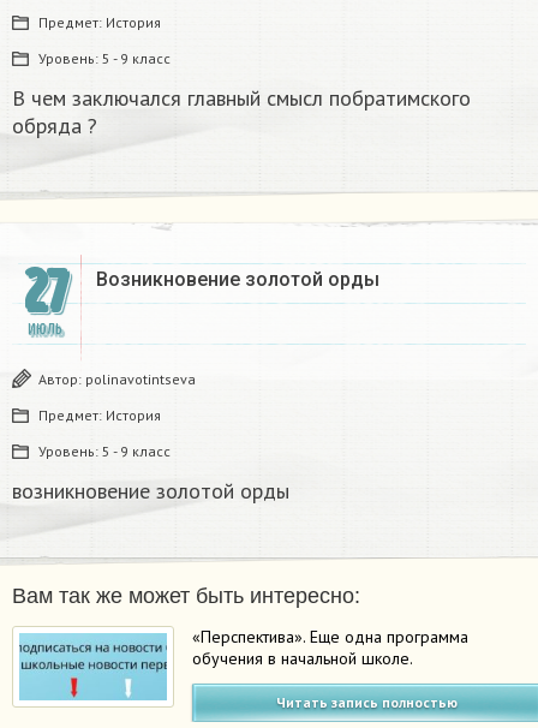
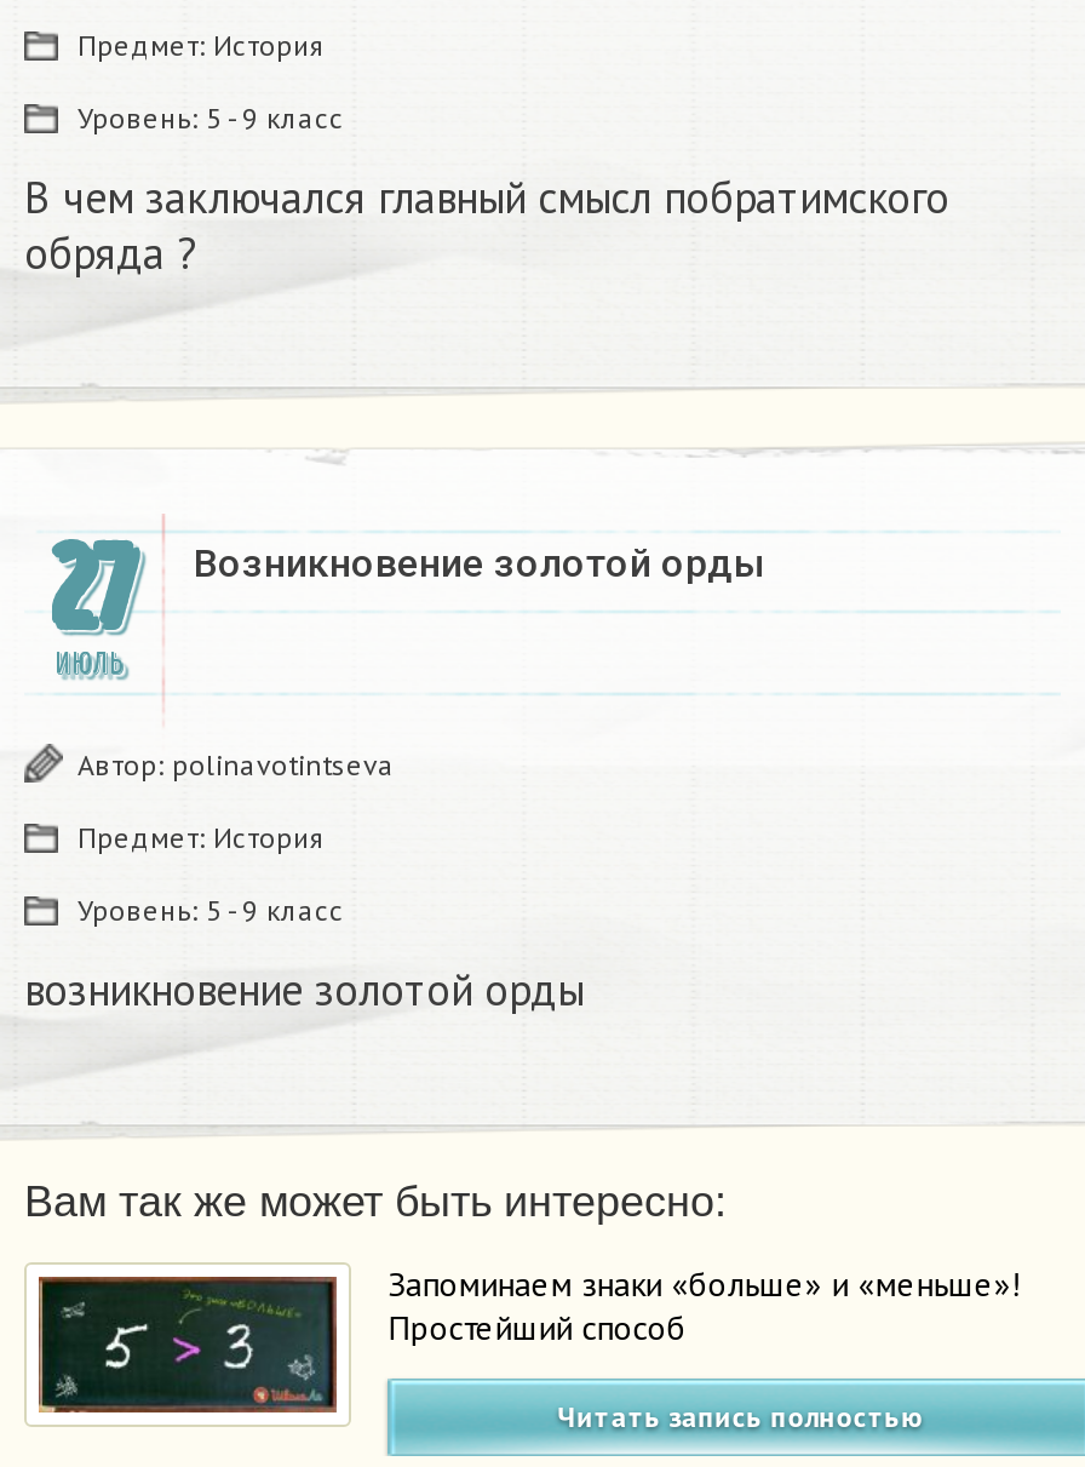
[18,626,469,702] [image] | «Перспектива». Еще одна программа | обучения в начальной школе. -> [36,1263,1021,1415] [image] | Запоминаем знаки «больше» и «меньше»! | Простейший способ

